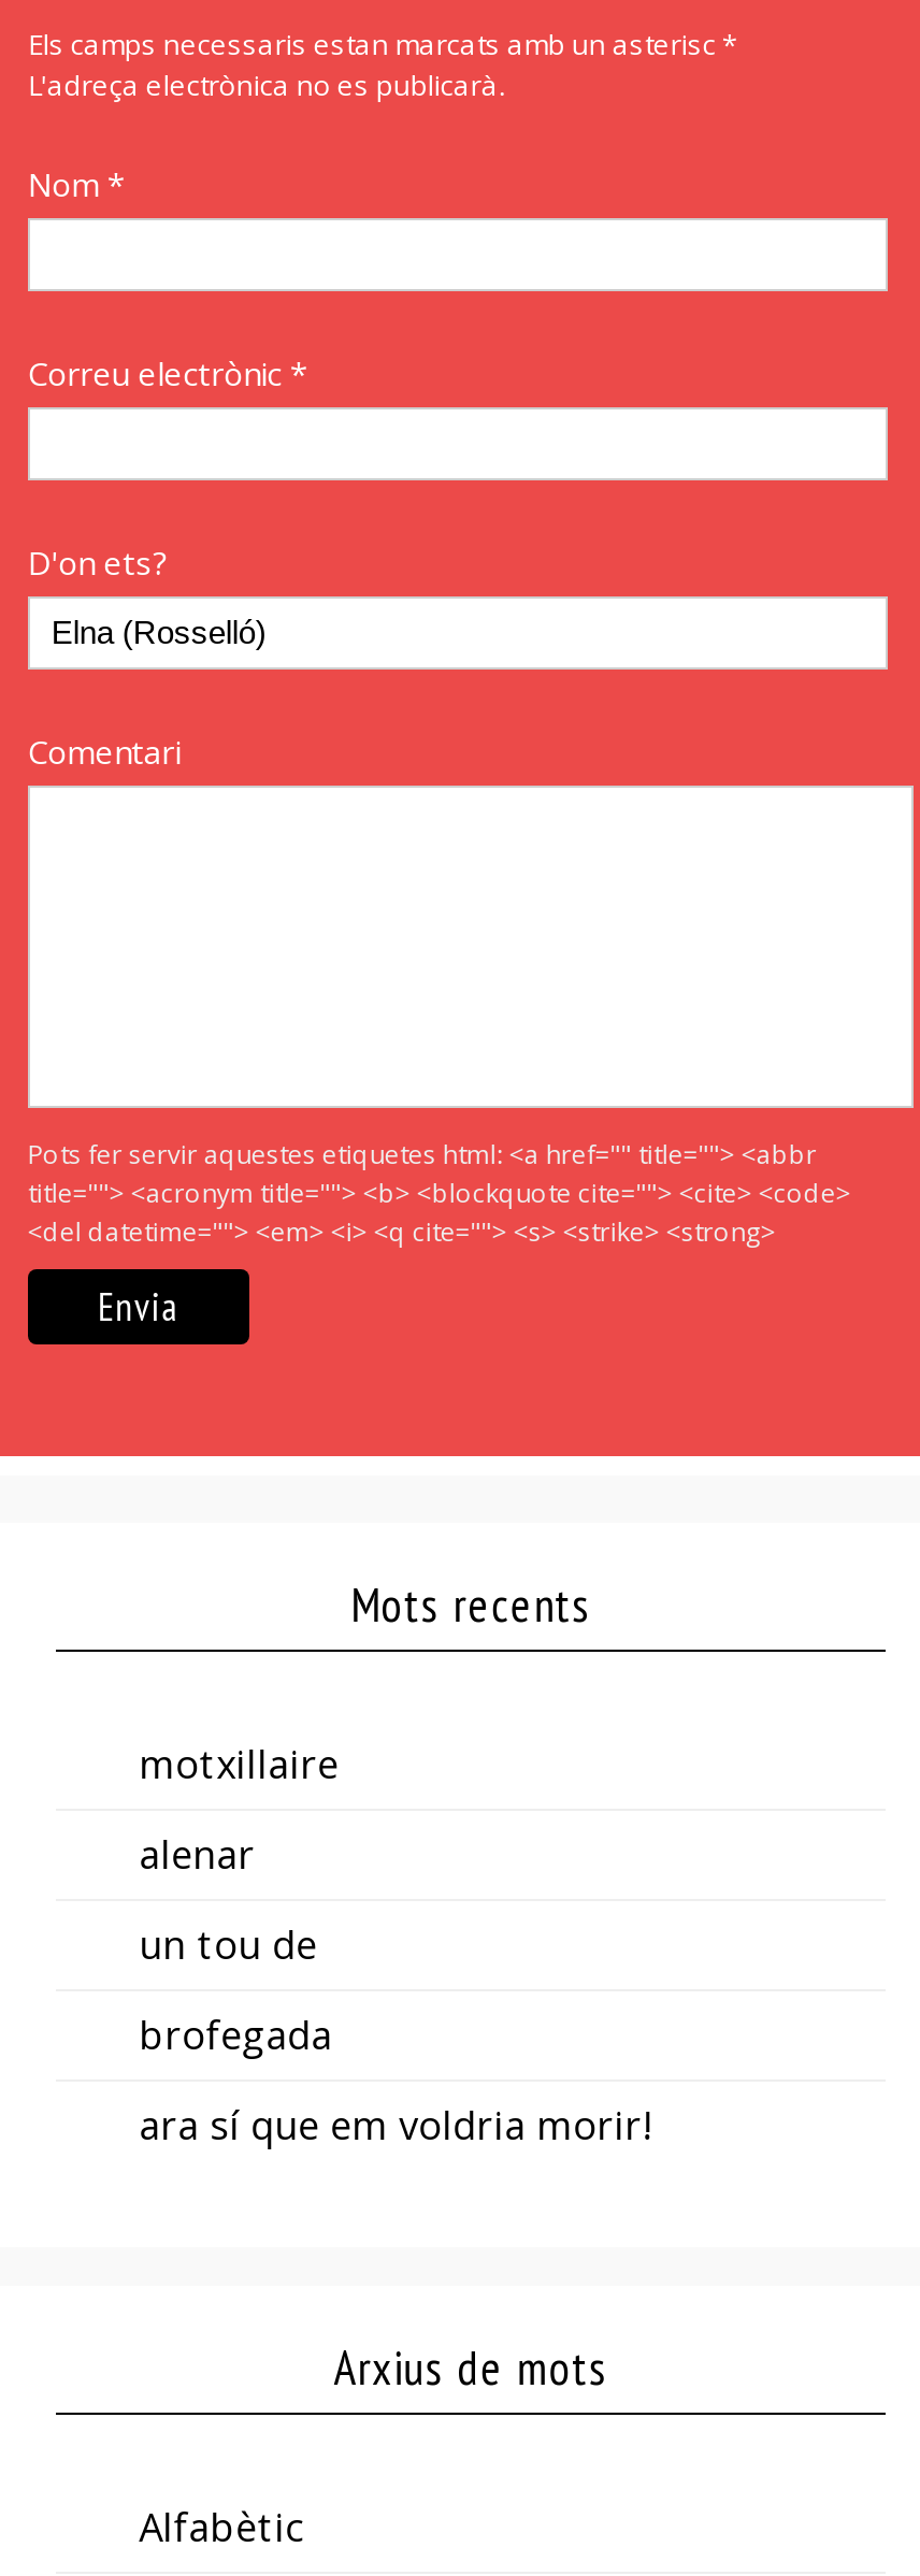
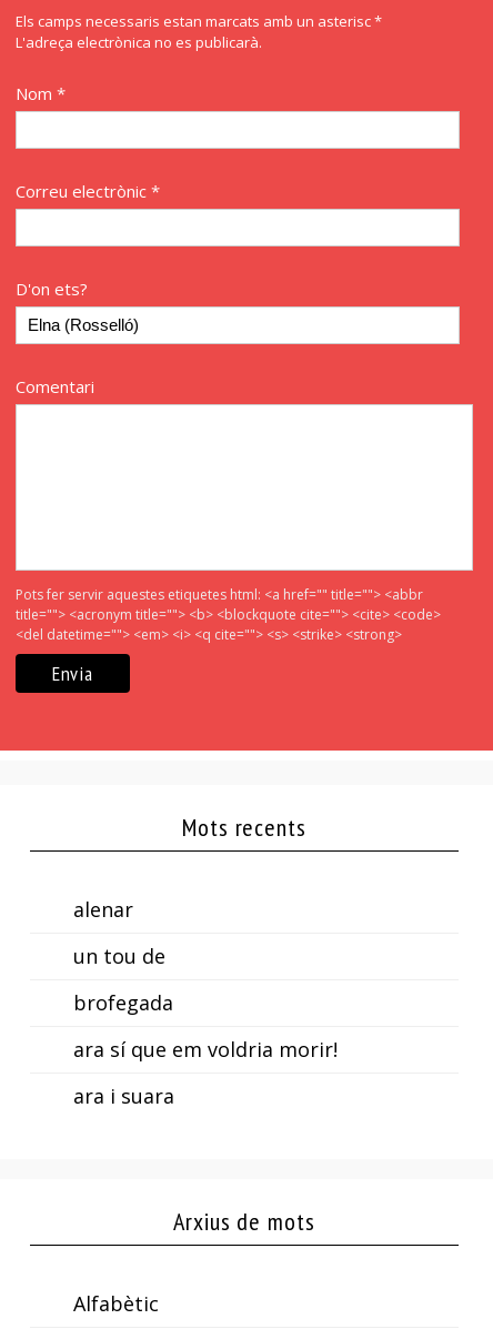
[139,1739,339,1790] motxillaire -> none
moved [139,1829,650,2150] -> [73,897,337,1062]: alenar | un tou de | brofegada | ara sí que em voldria morir!
none -> [73,1082,174,1109] ara i suara

